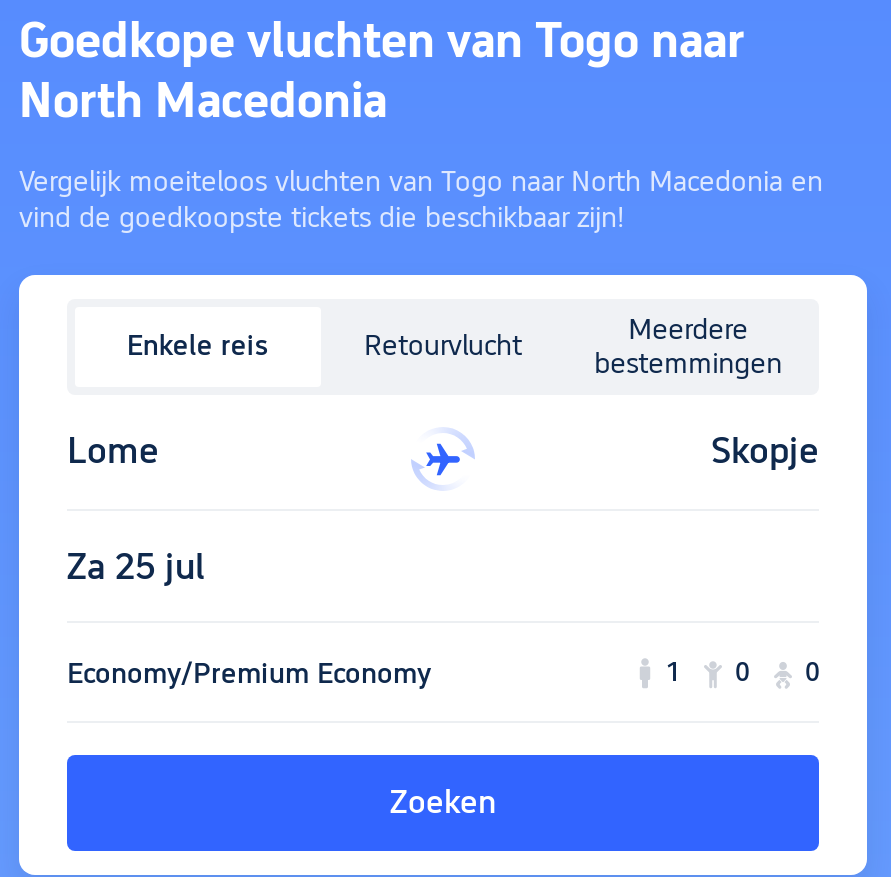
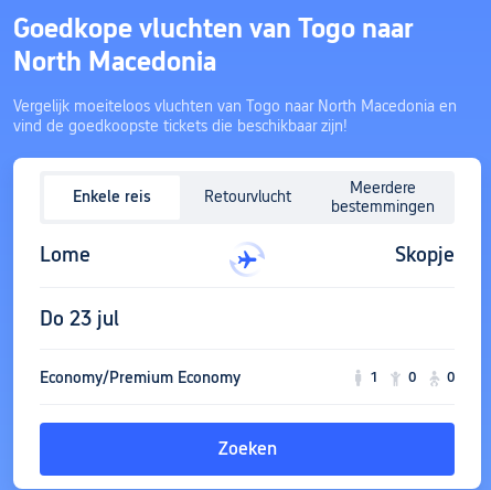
[67,544,205,586] Za 25 jul -> [40,306,119,329] Do 23 jul

